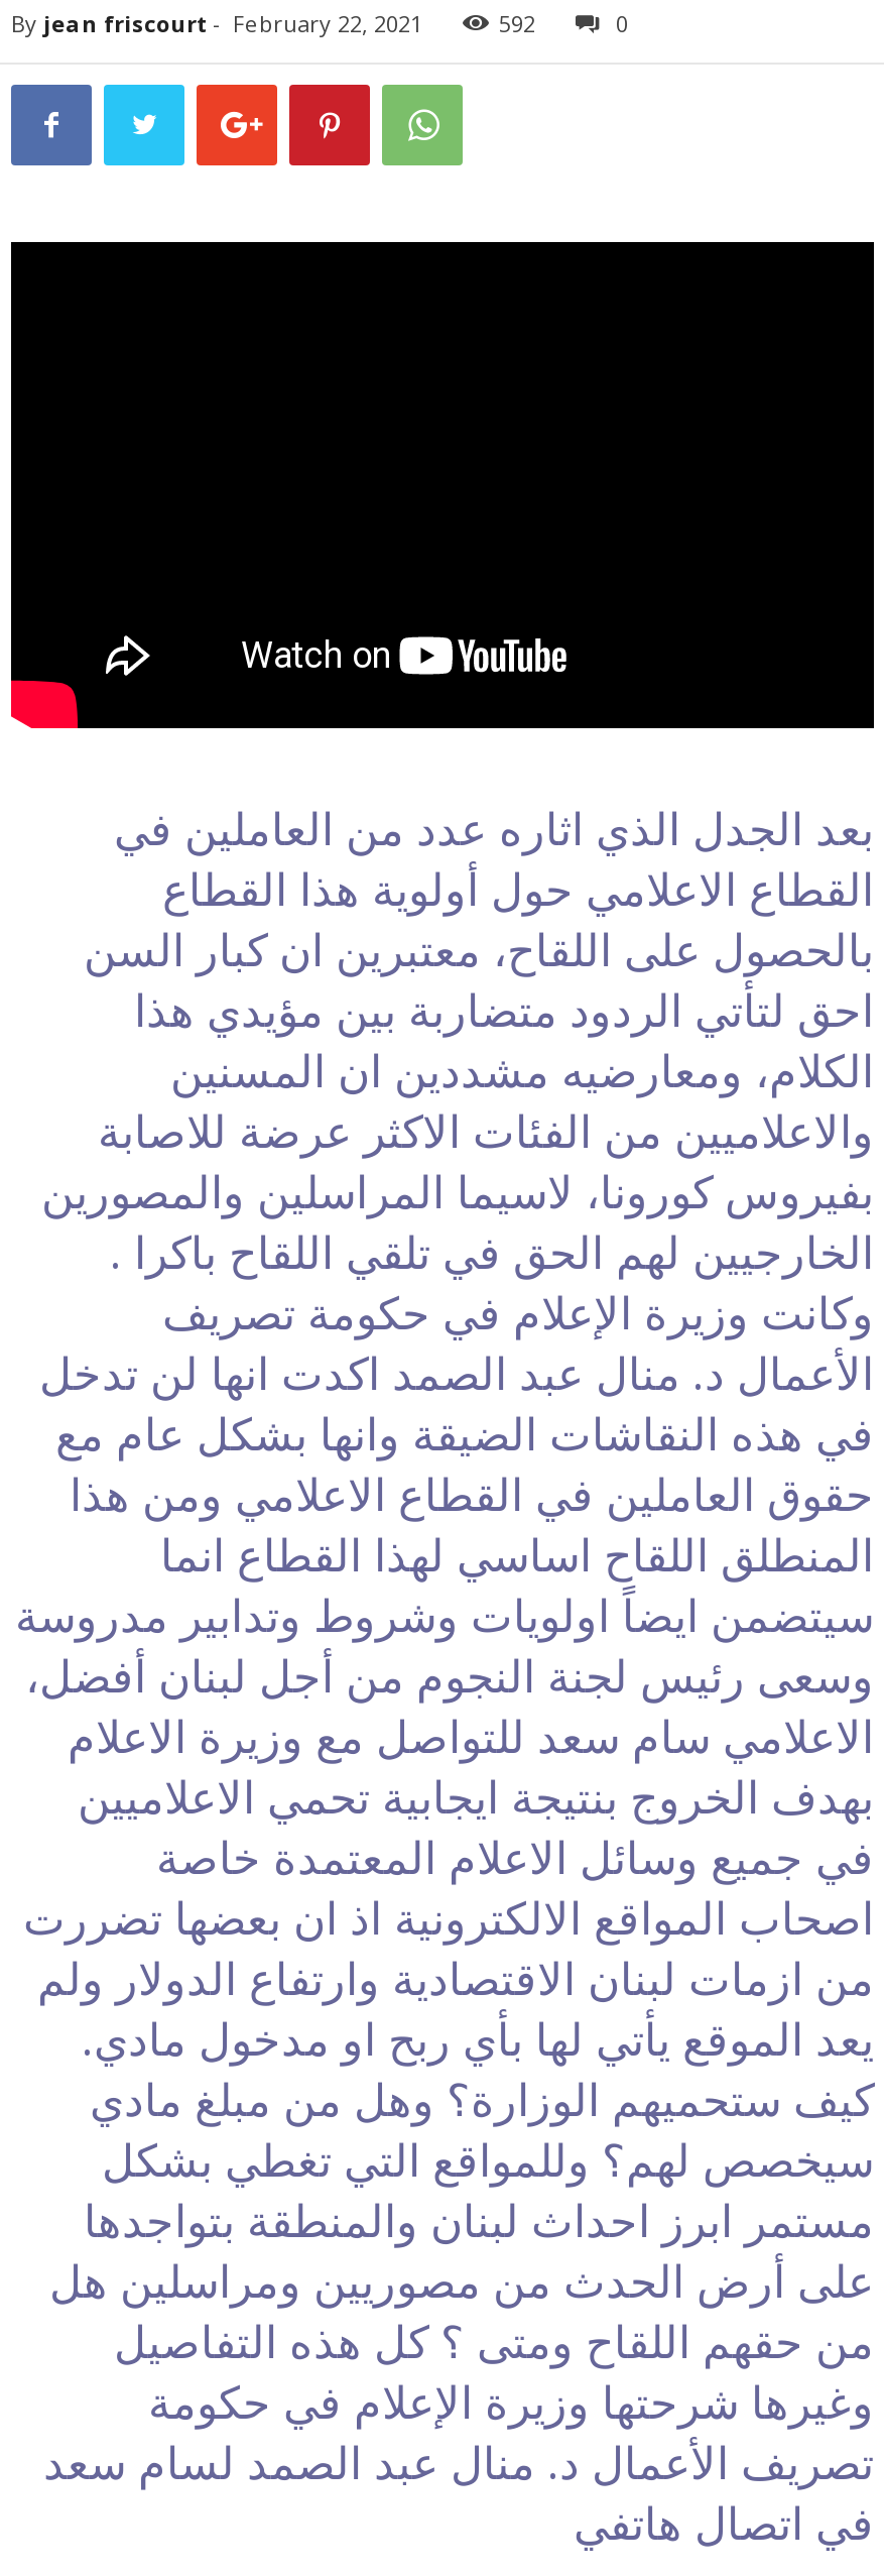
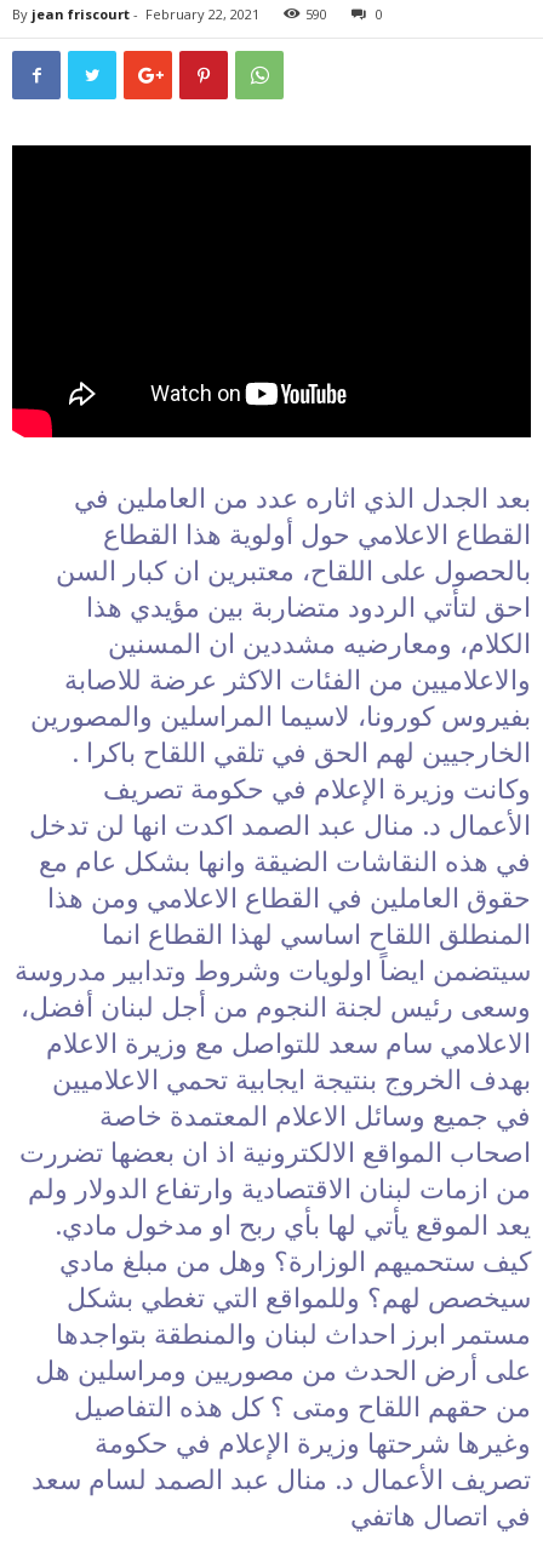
[499,8,535,38] 592 -> [305,5,327,23] 590

